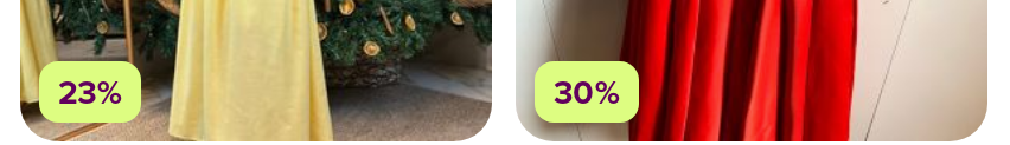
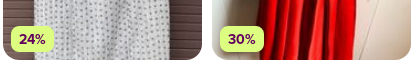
[58,68,123,116] 23% -> [19,29,46,49] 24%

